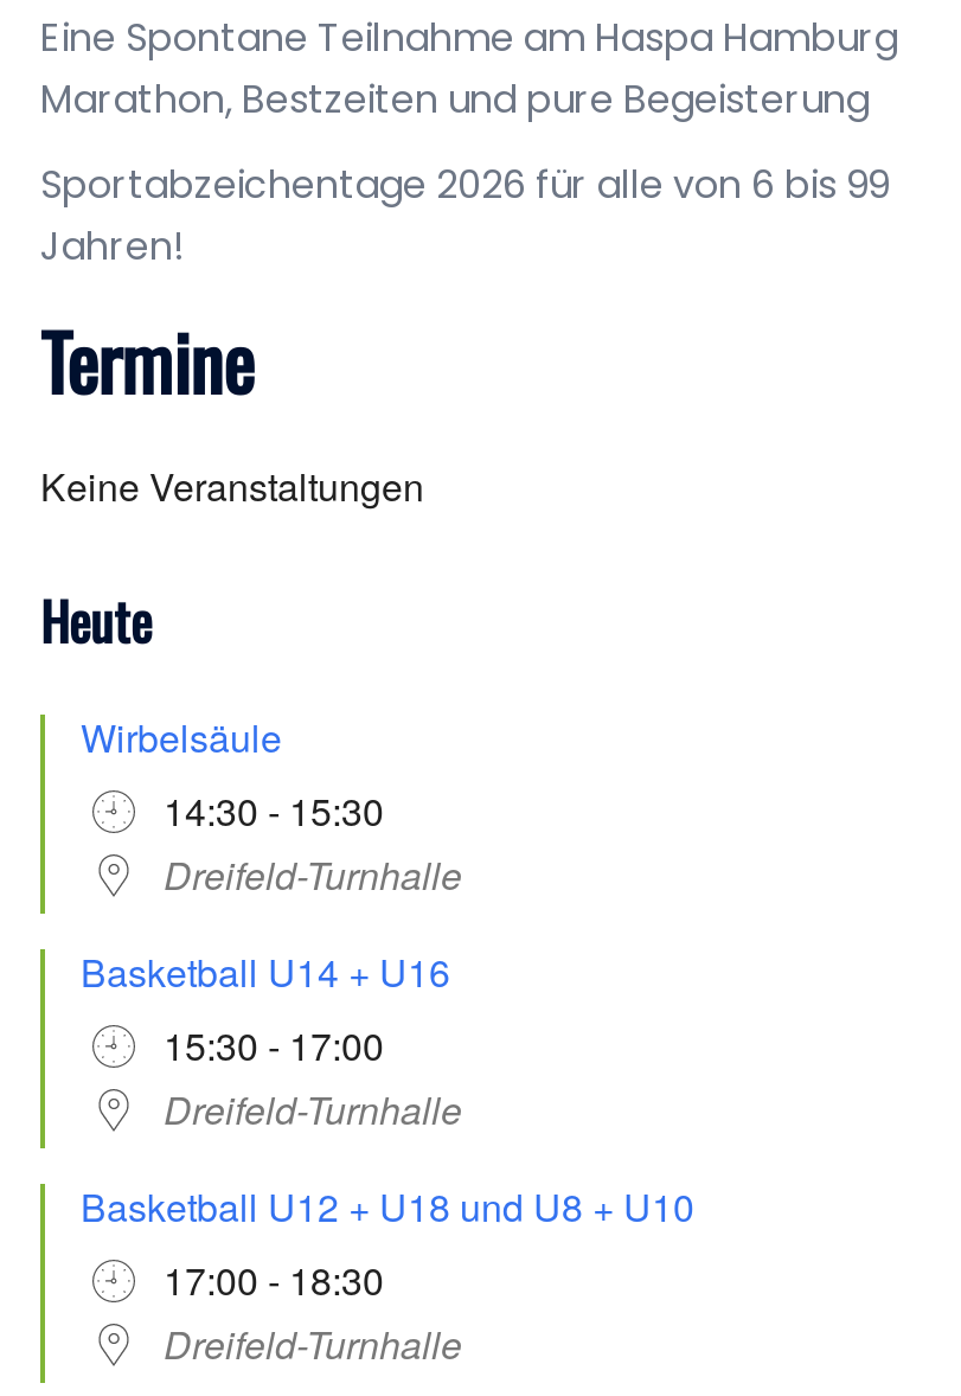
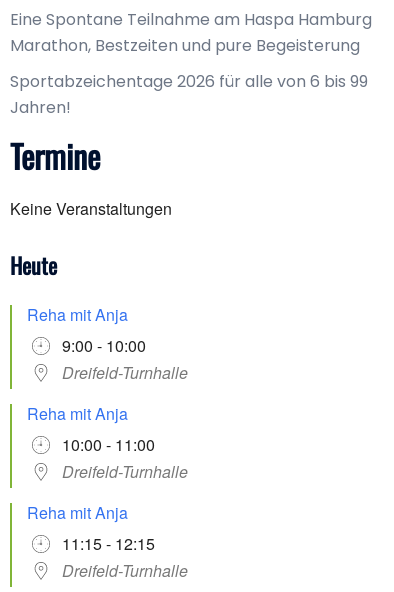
[81,710,384,838] Wirbelsäule | 14:30 - 15:30 -> [27,303,146,357] Reha mit Anja | 9:00 - 10:00
[81,944,450,1072] Basketball U14 + U16 | 15:30 - 17:00 -> [27,402,155,456] Reha mit Anja | 10:00 - 11:00
[81,1179,694,1307] Basketball U12 + U18 und U8 + U10 | 17:00 - 18:30 -> [27,501,155,555] Reha mit Anja | 11:15 - 12:15

